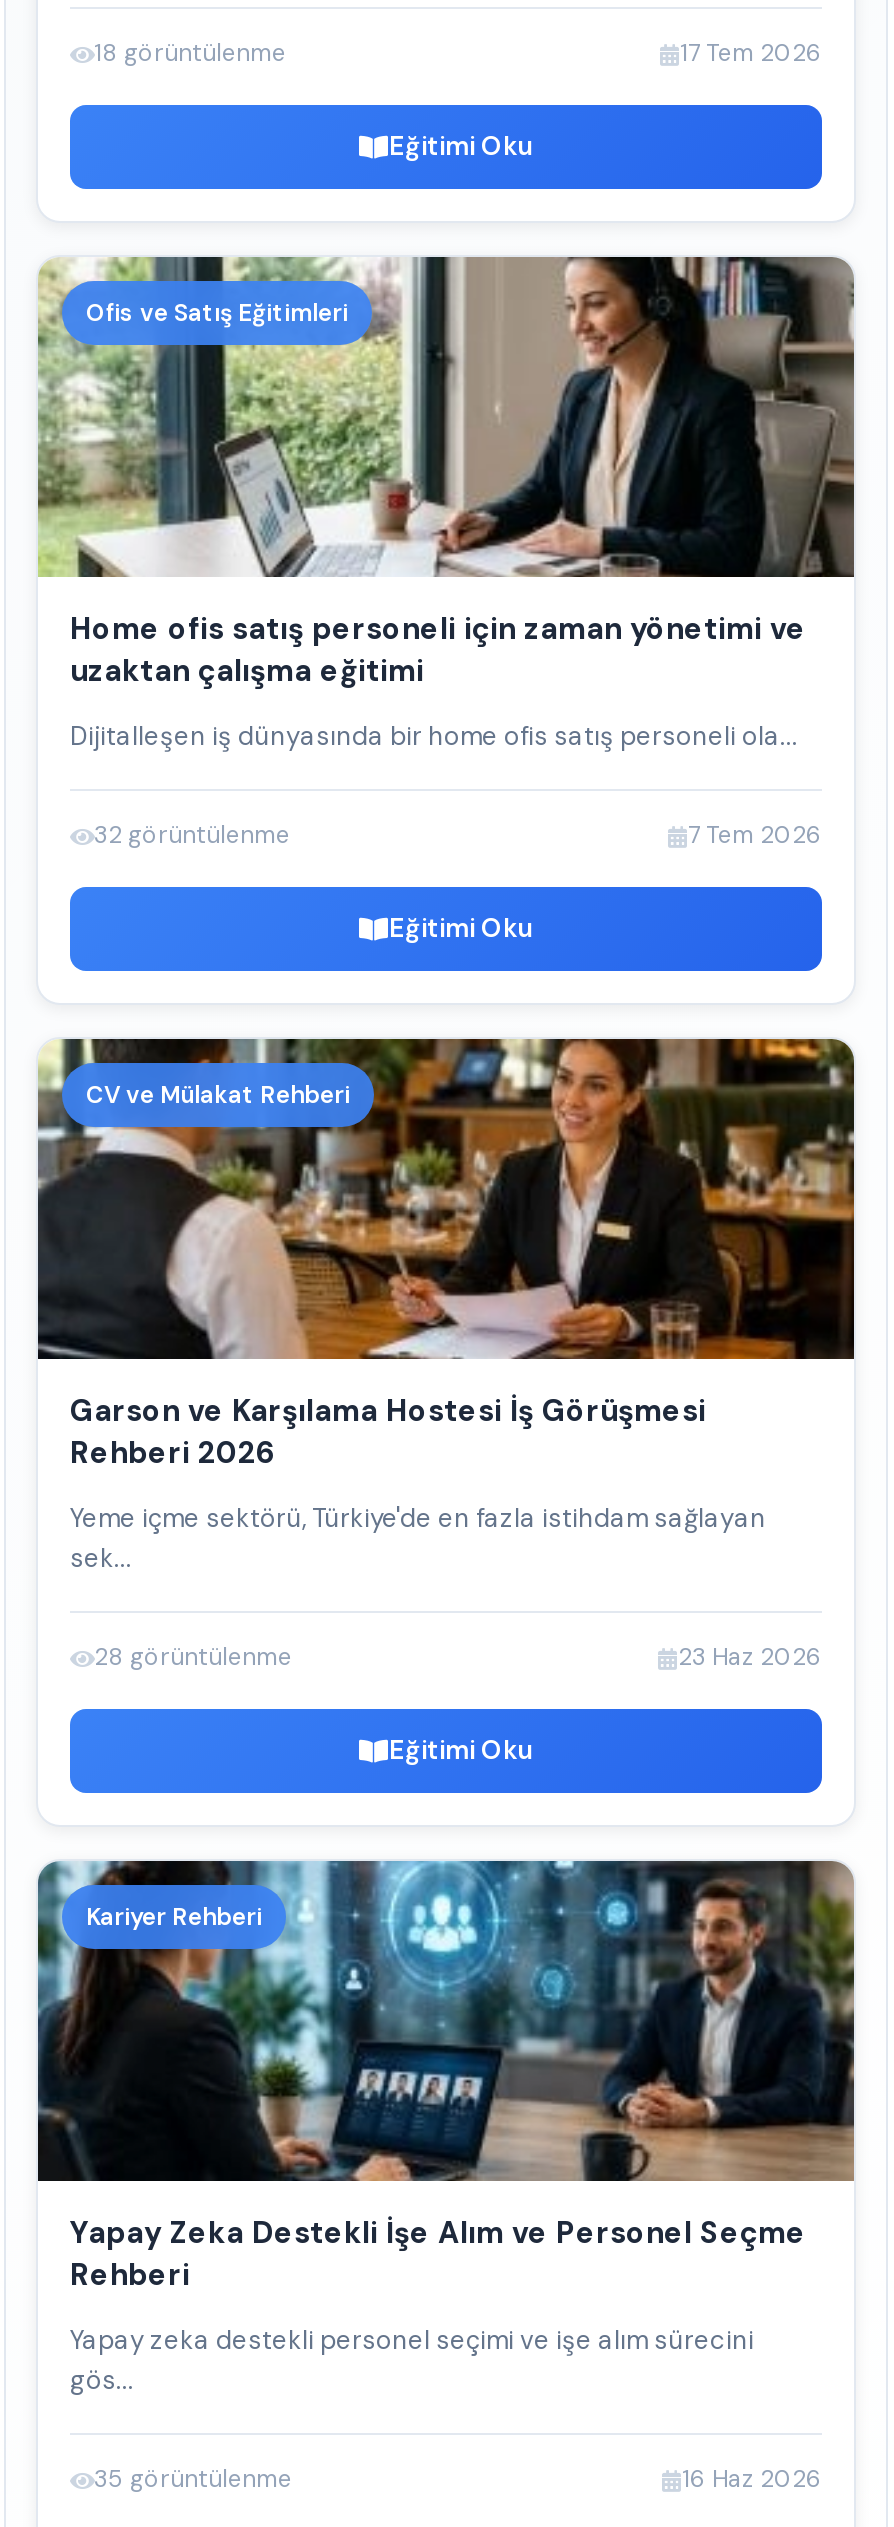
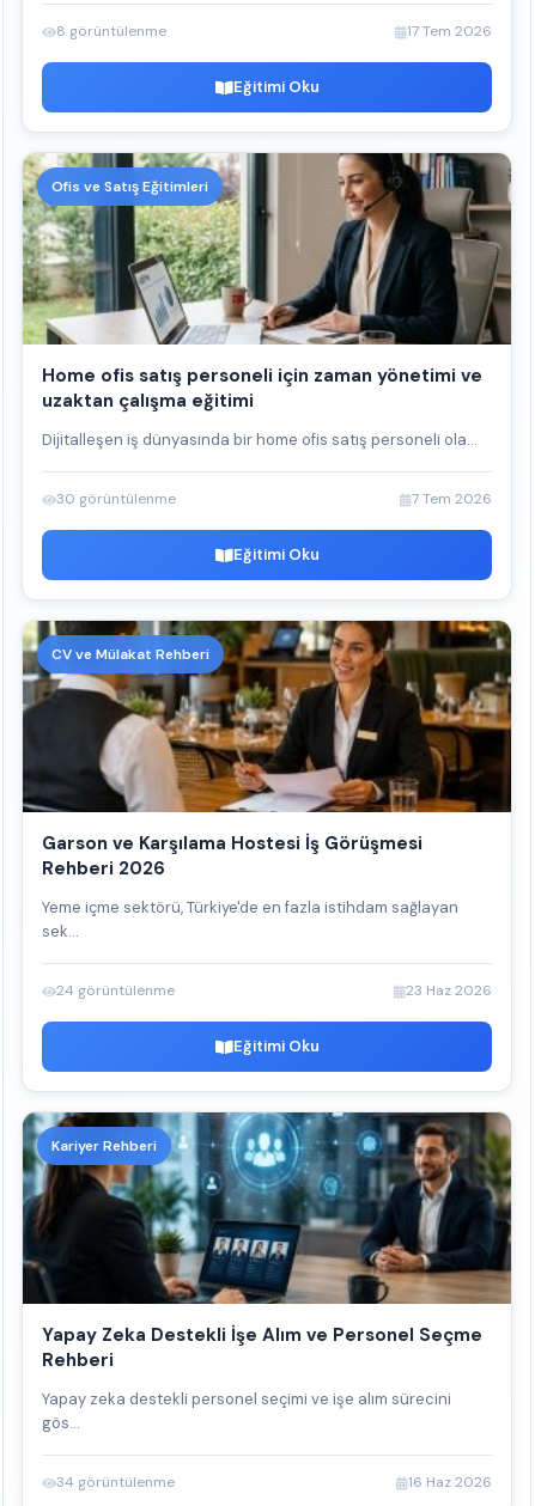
[94,37,286,69] 18 görüntülenme -> [56,22,166,41] 8 görüntülenme
[94,819,290,851] 32 görüntülenme -> [56,489,176,508] 30 görüntülenme
[94,1641,292,1673] 28 görüntülenme -> [56,981,175,1000] 24 görüntülenme
[94,2463,292,2495] 35 görüntülenme -> [56,1473,175,1492] 34 görüntülenme

